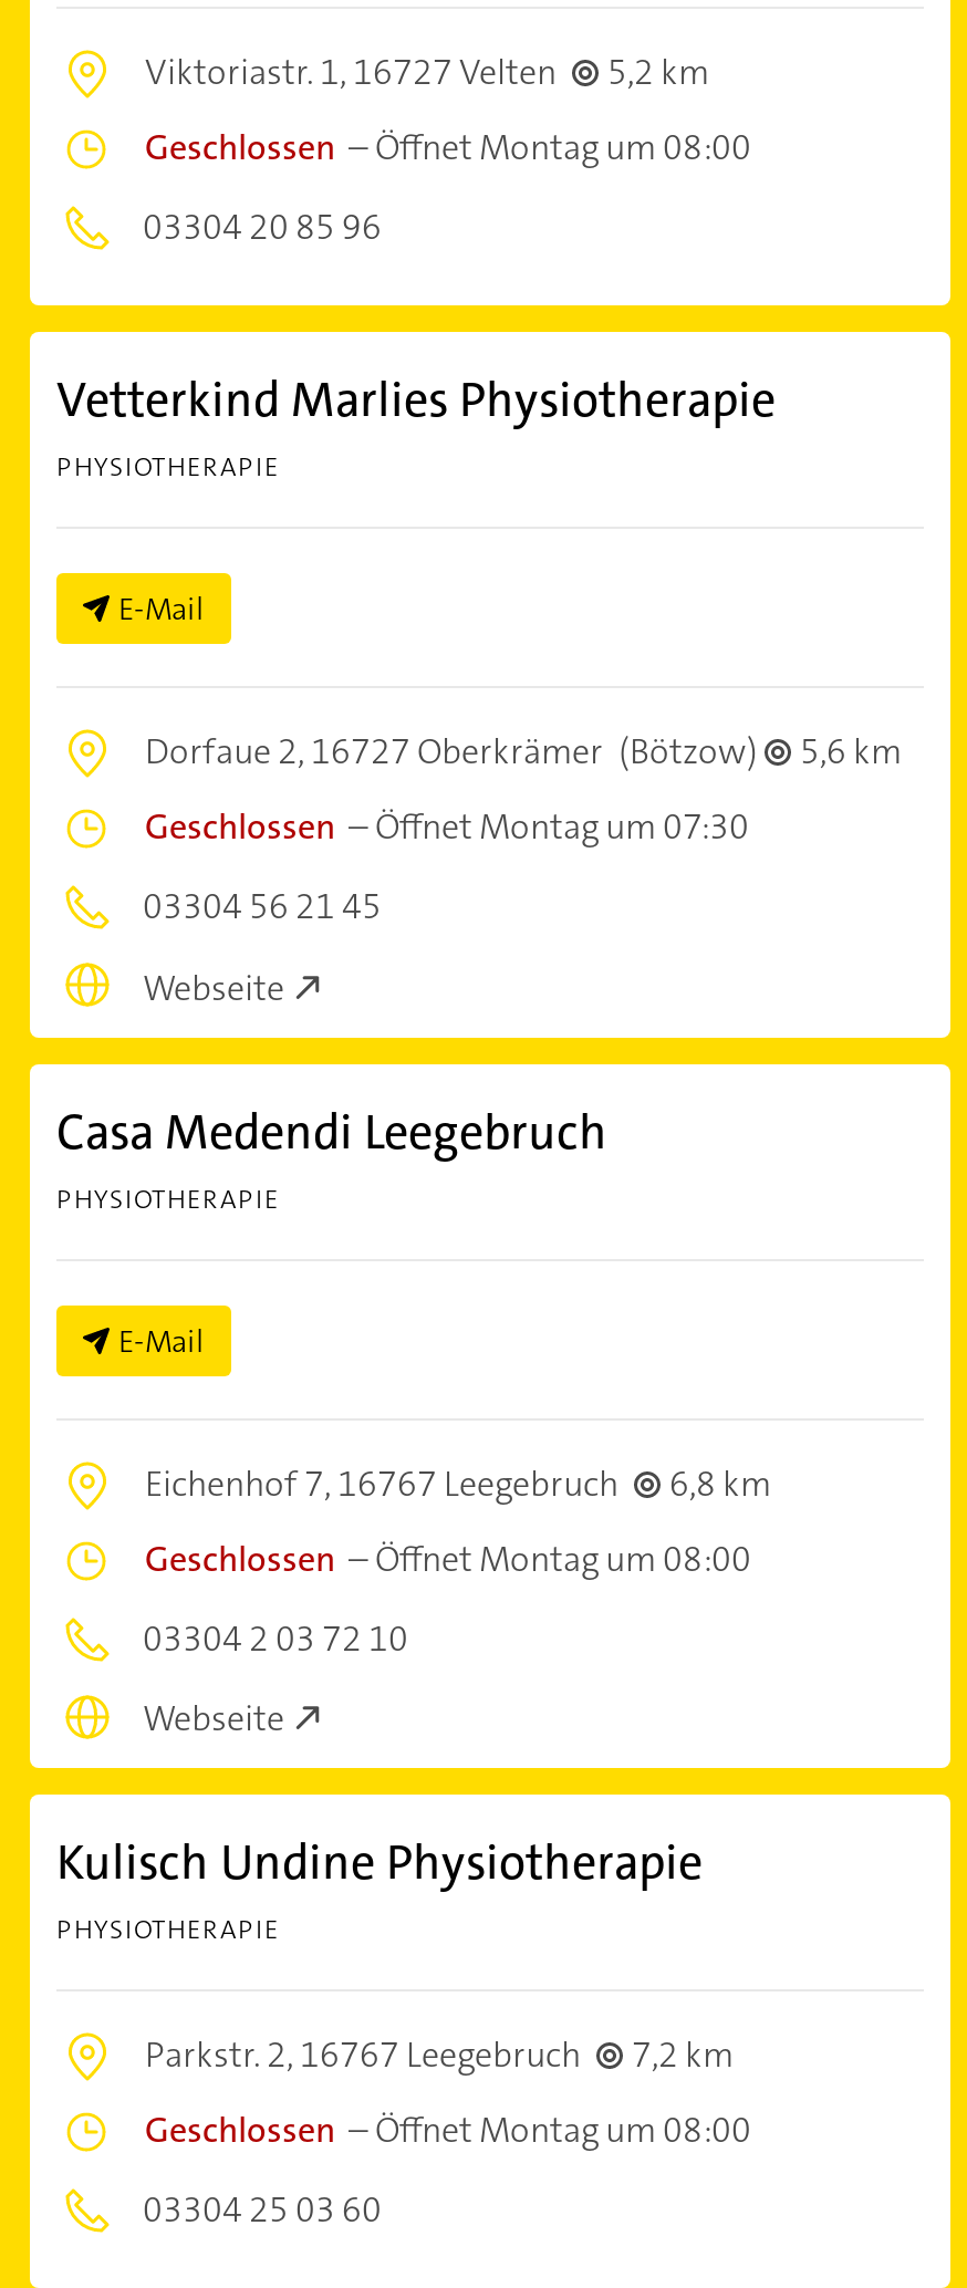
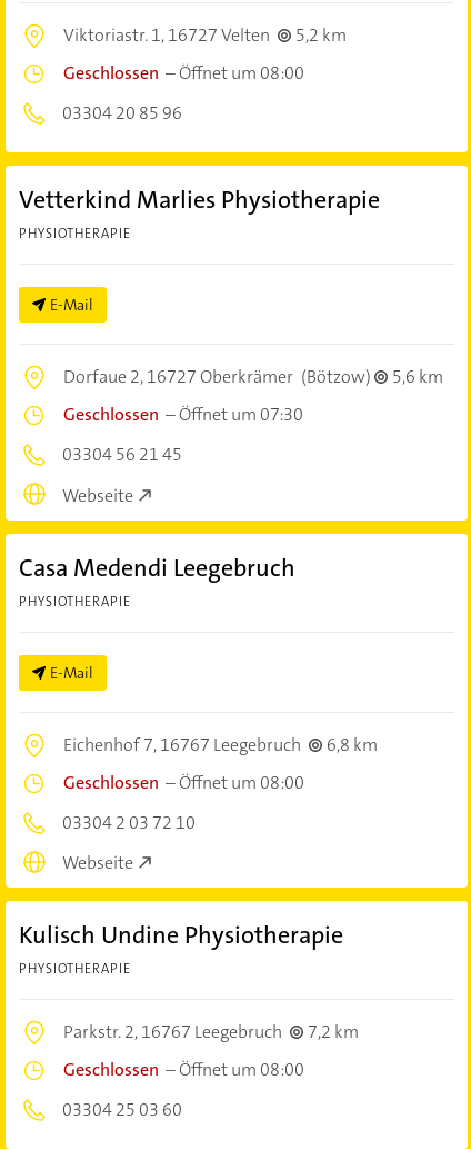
[145,124,751,171] Geschlossen –Öffnet Montag um 08:00 -> [63,61,304,85] Geschlossen –Öffnet um 08:00
[145,803,749,850] Geschlossen –Öffnet Montag um 07:30 -> [63,403,303,426] Geschlossen –Öffnet um 07:30
[145,1535,751,1581] Geschlossen –Öffnet Montag um 08:00 -> [63,770,304,794] Geschlossen –Öffnet um 08:00
[145,2107,751,2153] Geschlossen –Öffnet Montag um 08:00 -> [63,1058,304,1081] Geschlossen –Öffnet um 08:00

